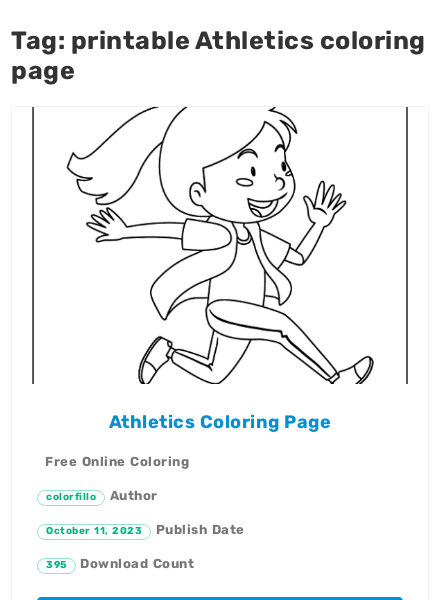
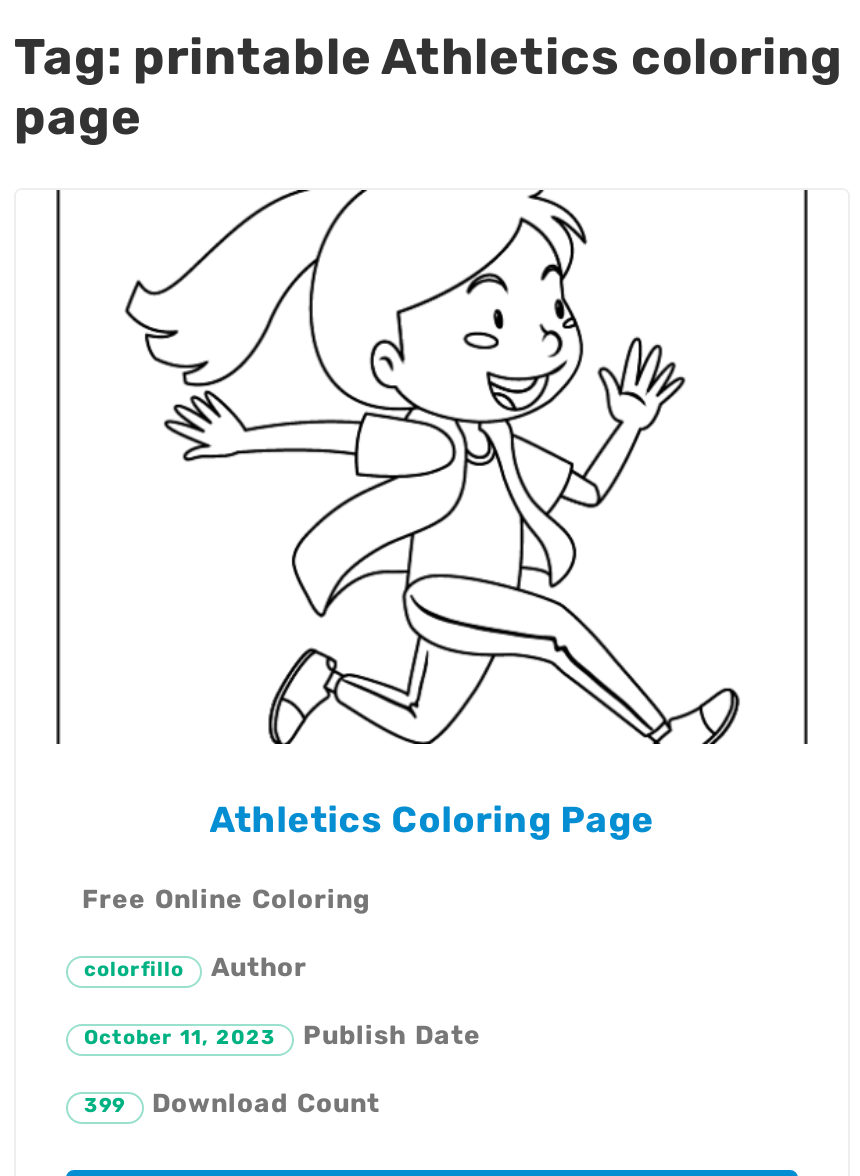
[46,556,194,571] 395 Download Count -> [84,1089,380,1119] 399 Download Count

